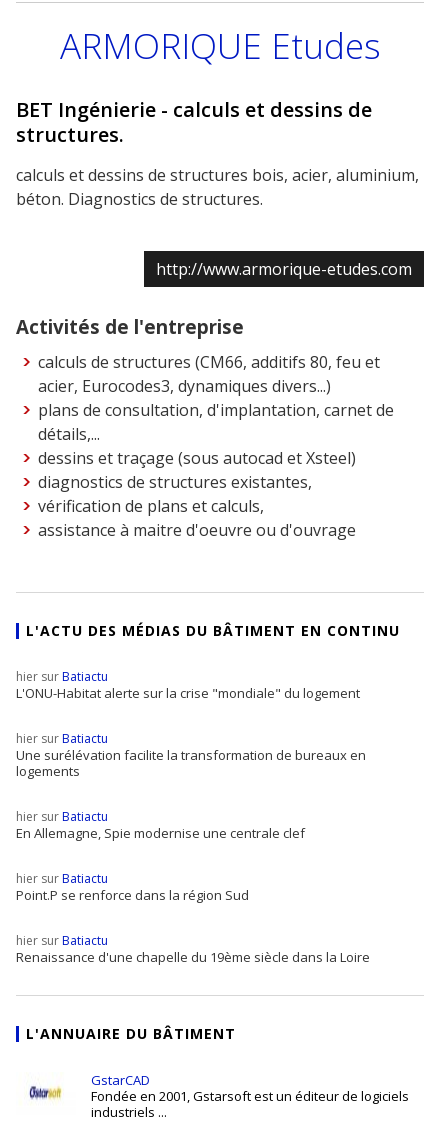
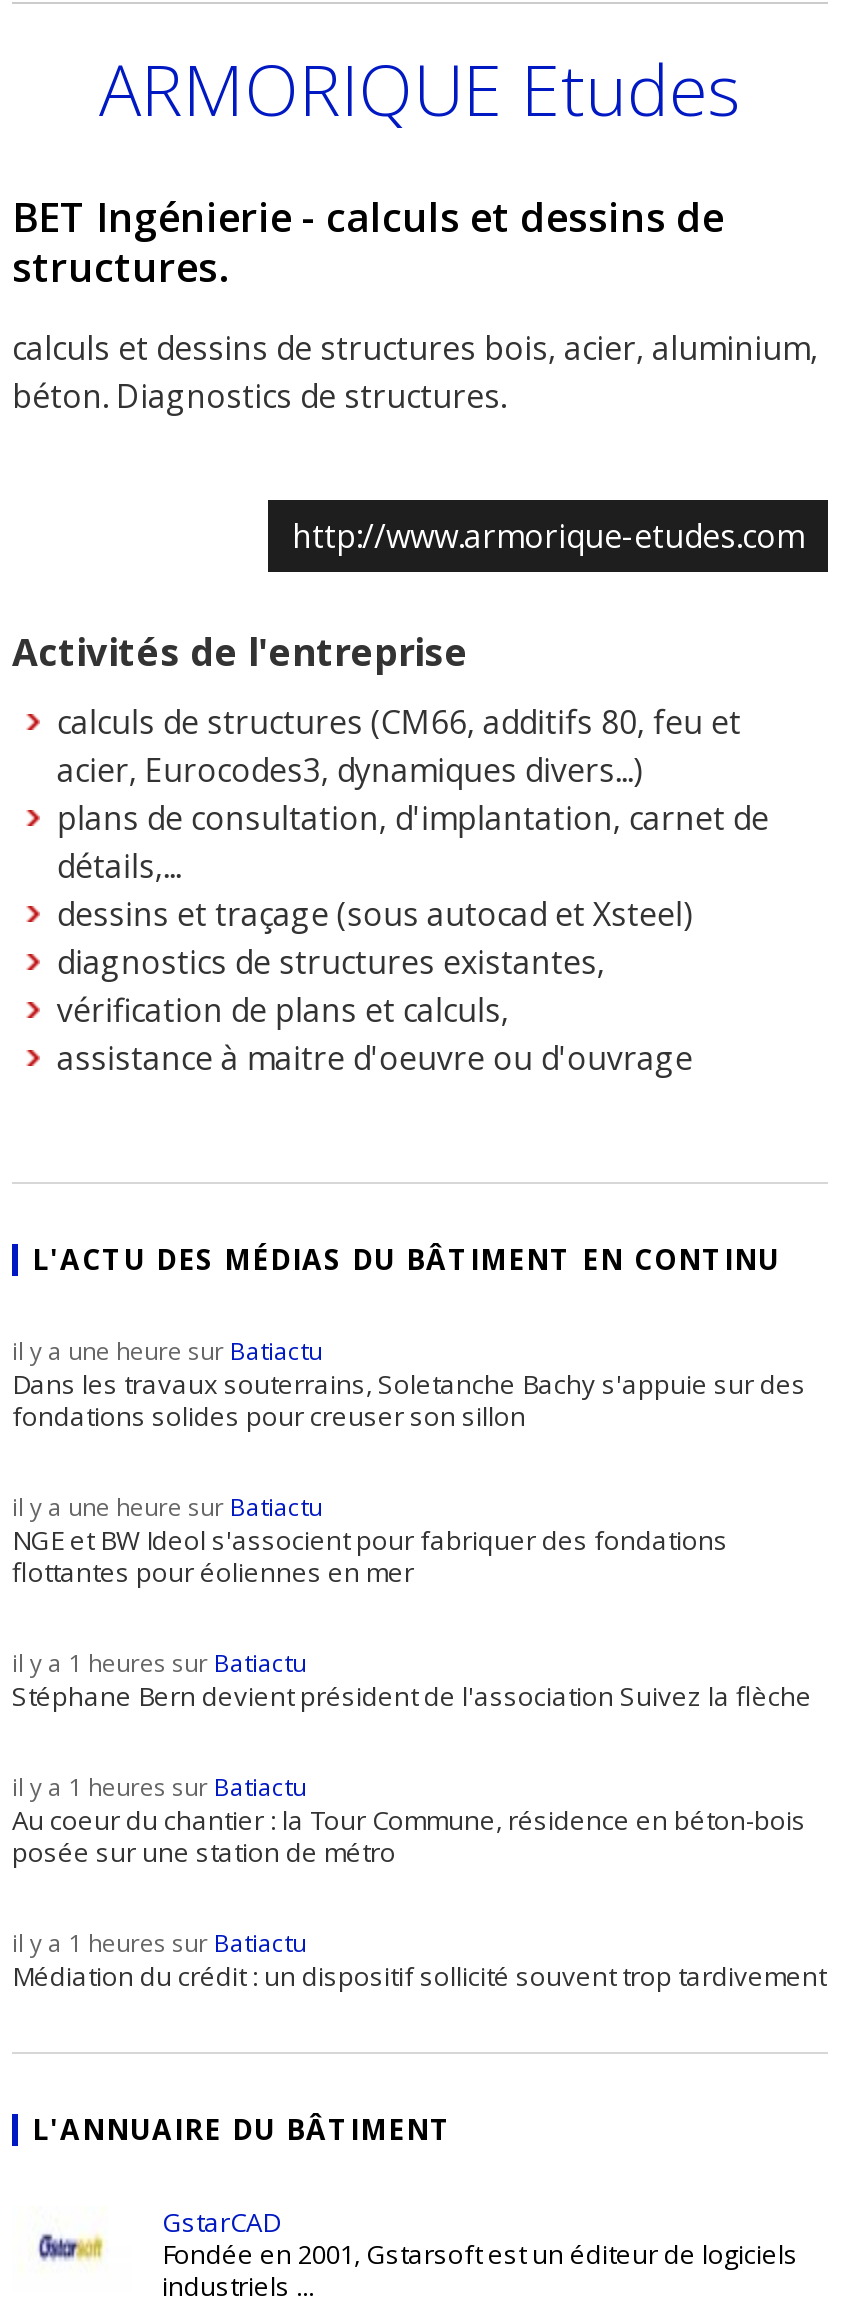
[16,668,360,702] hier sur Batiactu | L'ONU-Habitat alerte sur la crise "mondiale" du logement -> [12,1335,806,1435] il y a une heure sur Batiactu | Dans les travaux souterrains, Soletanche Bachy s'appuie sur des | fondations solides pour creuser son sillon
[16,730,366,780] hier sur Batiactu | Une surélévation facilite la transformation de bureaux en | logements -> [12,1491,728,1591] il y a une heure sur Batiactu | NGE et BW Ideol s'associent pour fabriquer des fondations | flottantes pour éoliennes en mer
[16,808,305,842] hier sur Batiactu | En Allemagne, Spie modernise une centrale clef -> [12,1647,812,1715] il y a 1 heures sur Batiactu | Stéphane Bern devient président de l'association Suivez la flèche
[16,870,249,904] hier sur Batiactu | Point.P se renforce dans la région Sud -> [12,1771,806,1871] il y a 1 heures sur Batiactu | Au coeur du chantier : la Tour Commune, résidence en béton-bois | posée sur une station de métro
[16,932,370,966] hier sur Batiactu | Renaissance d'une chapelle du 19ème siècle dans la Loire -> [12,1927,826,1995] il y a 1 heures sur Batiactu | Médiation du crédit : un dispositif sollicité souvent trop tardivement

